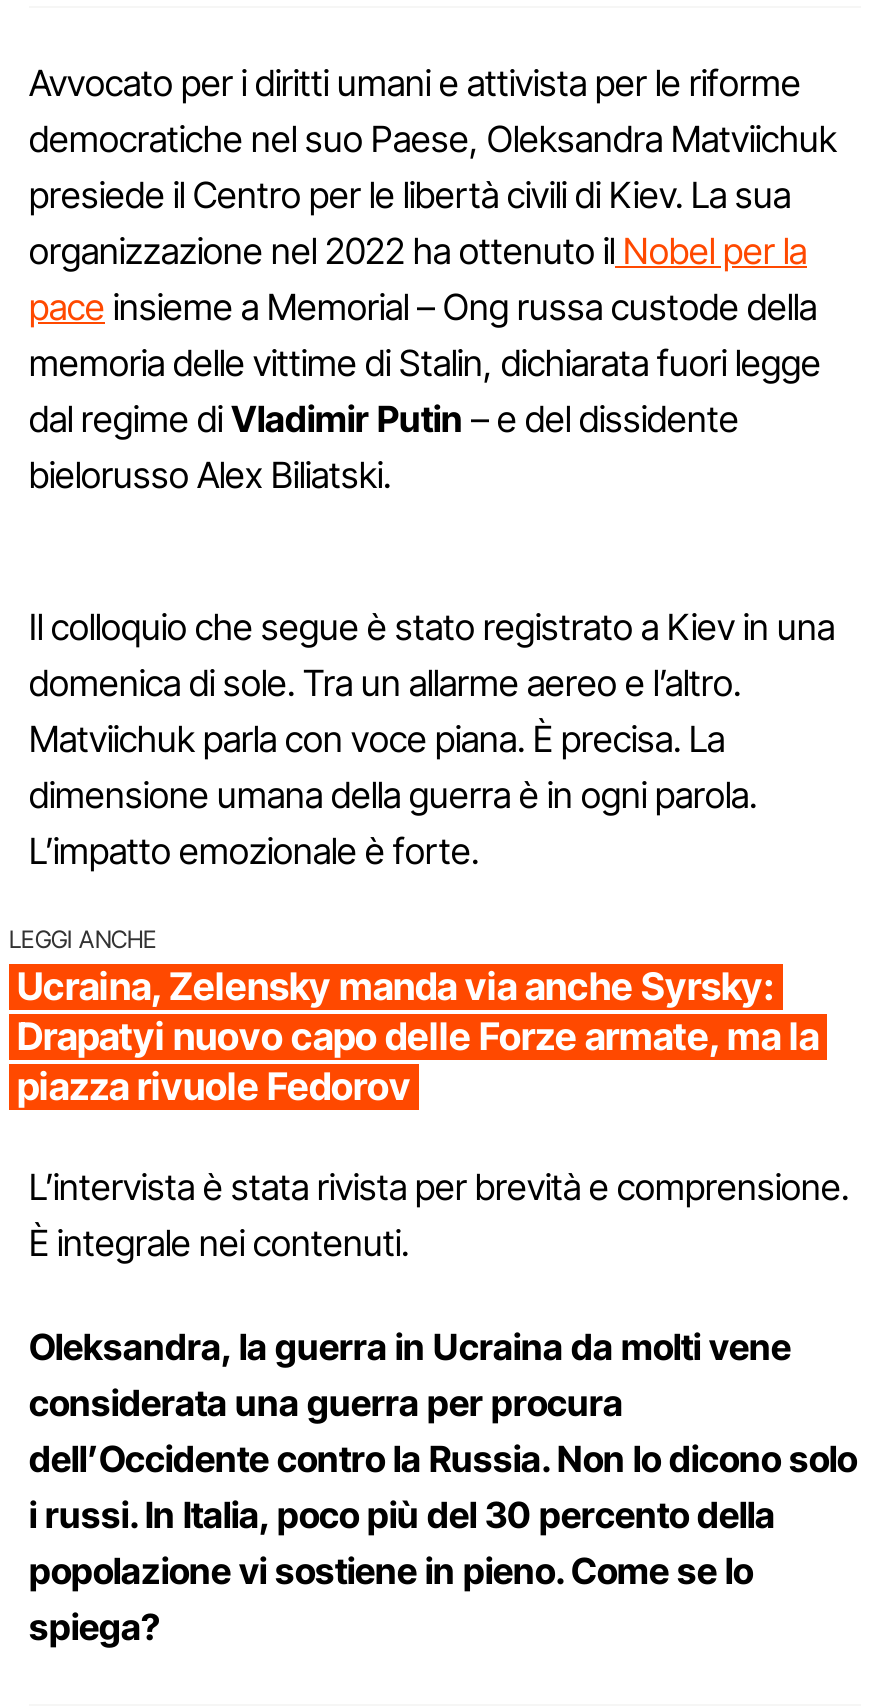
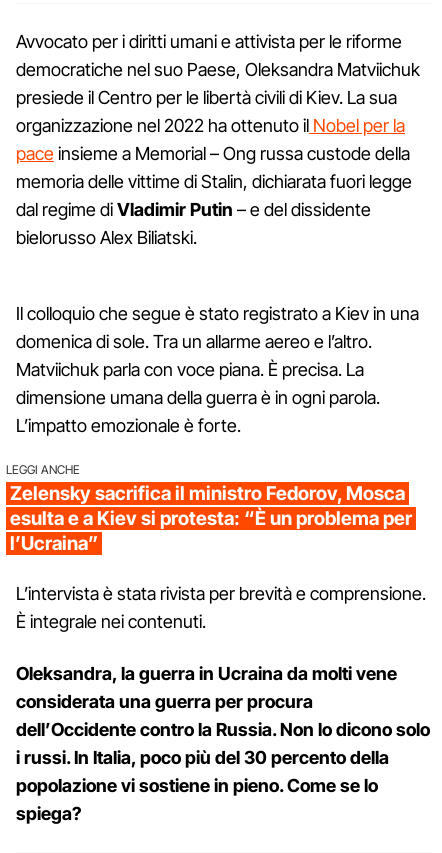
[17,964,819,1110] Ucraina, Zelensky manda via anche Syrsky: | Drapatyi nuovo capo delle Forze armate, ma la | piazza rivuole Fedorov -> [10,482,412,555] Zelensky sacrifica il ministro Fedorov, Mosca | esulta e a Kiev si protesta: “È un problema per | l’Ucraina”

